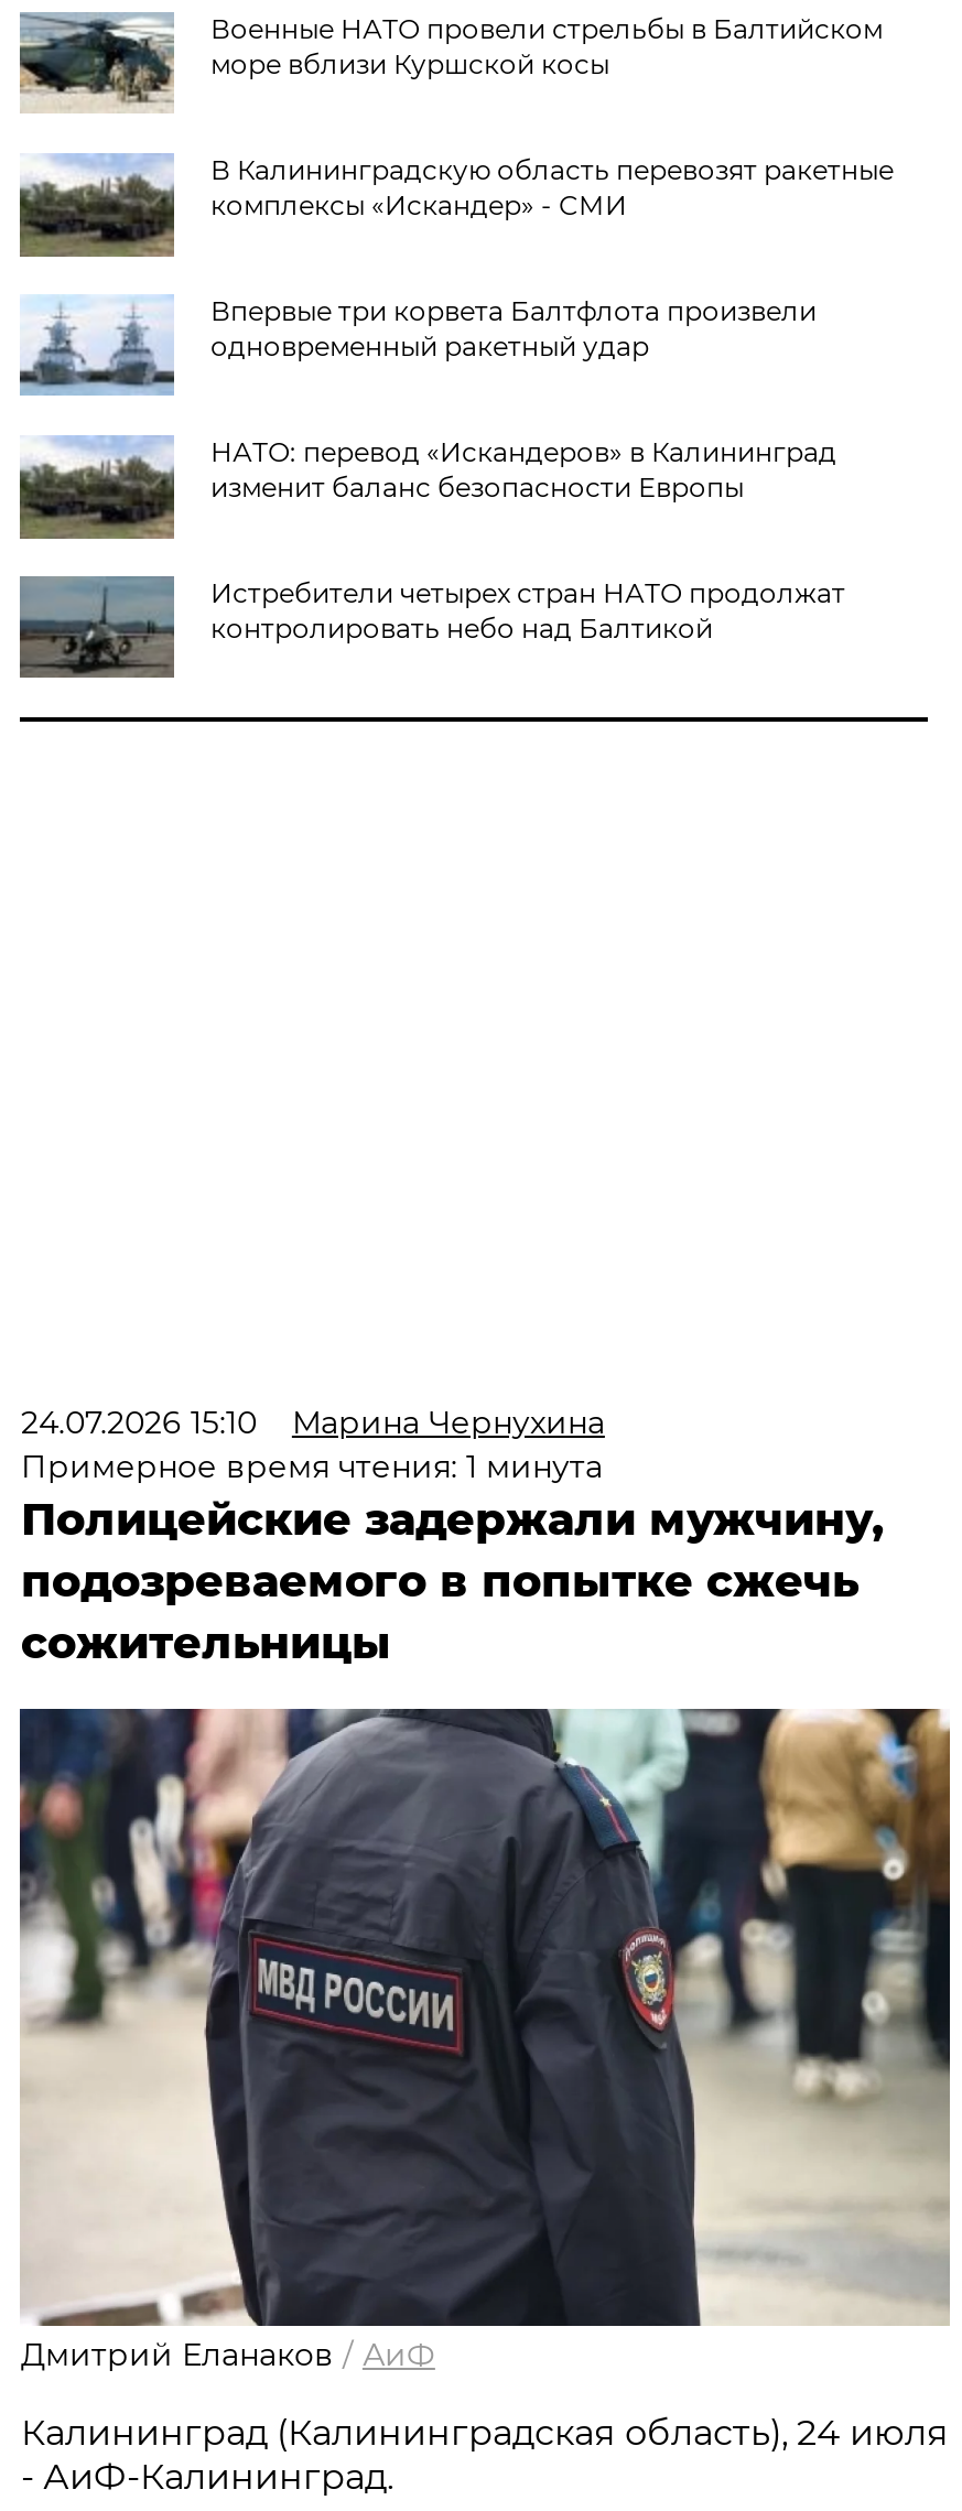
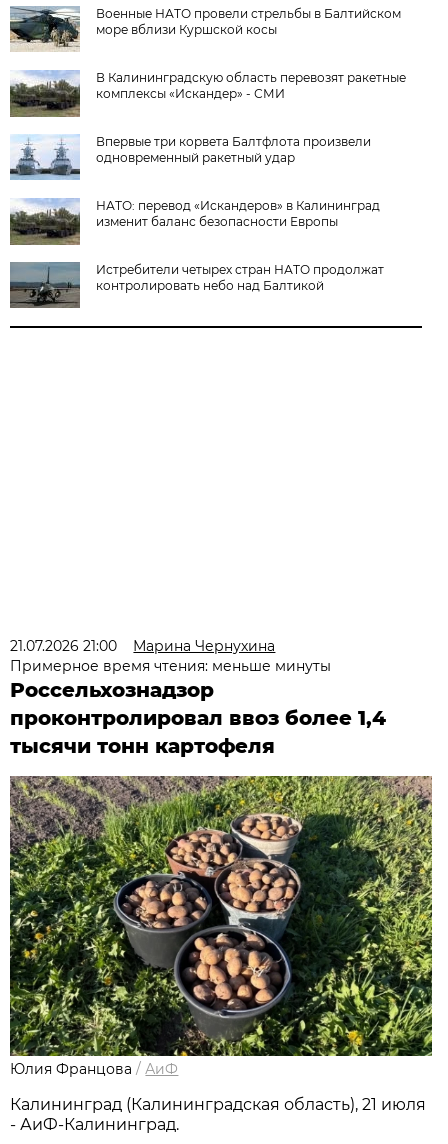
[21,1403,605,1442] 24.07.2026 15:10 Марина Чернухина -> [10,637,275,655] 21.07.2026 21:00 Марина Чернухина
[21,1447,885,1669] Примерное время чтения: 1 минута | Полицейские задержали мужчину, | подозреваемого в попытке сжечь | сожительницы -> [10,657,386,758] Примерное время чтения: меньше минуты | Россельхознадзор | проконтролировал ввоз более 1,4 | тысячи тонн картофеля
[18,1707,952,2374] [image] | Дмитрий Еланаков / АиФ -> [9,775,433,1078] [image] | Юлия Францова / АиФ
[21,2412,949,2454] Калининград (Калининградская область), 24 июля -> [10,1095,426,1114] Калининград (Калининградская область), 21 июля

